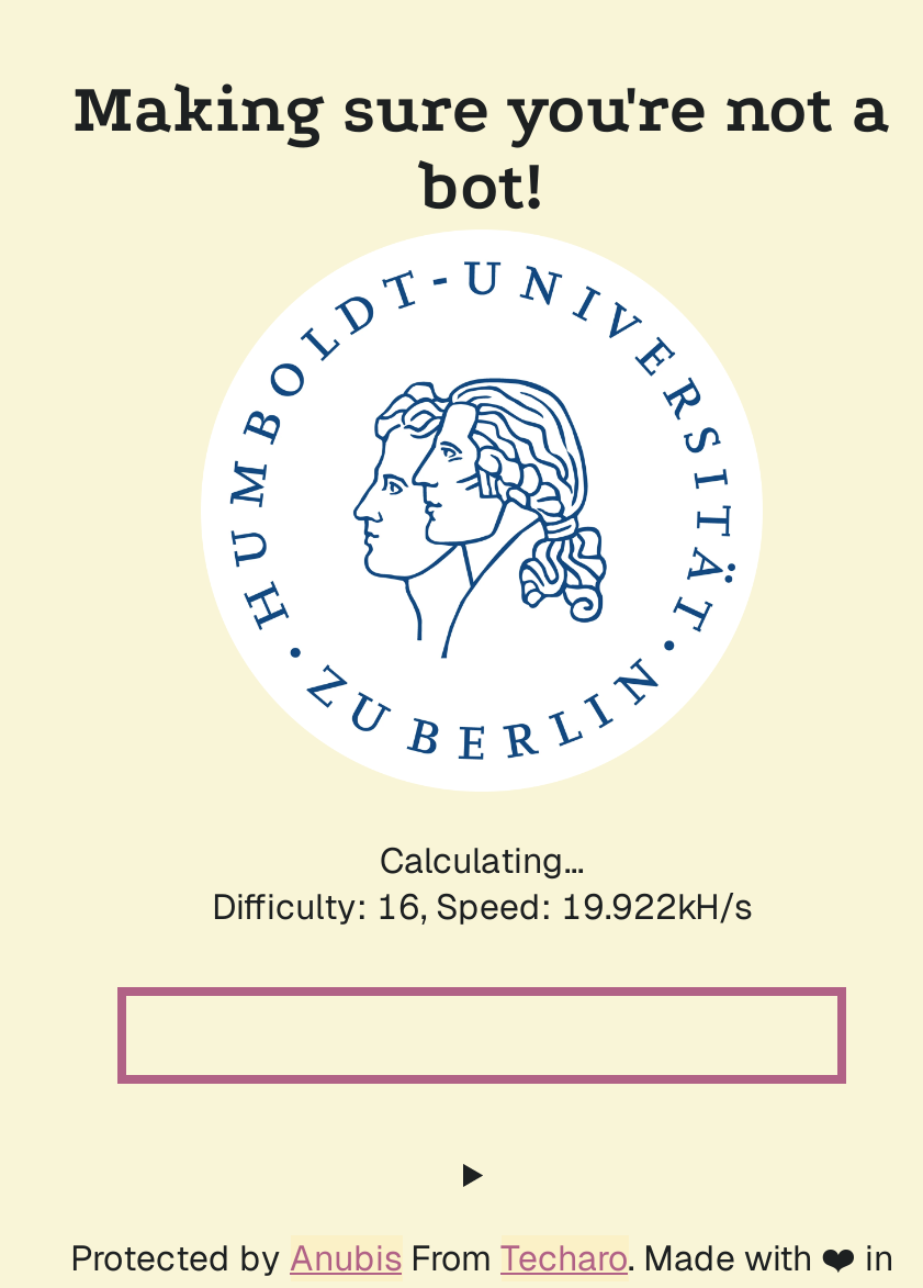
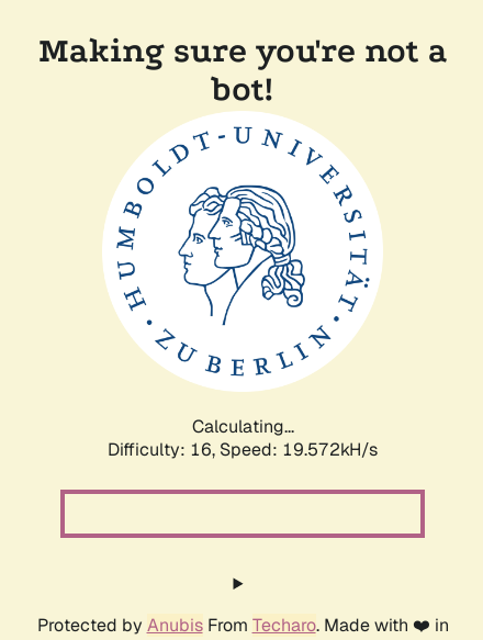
[212,884,752,930] Difficulty: 16, Speed: 19.922kH/s -> [108,438,378,461] Difficulty: 16, Speed: 19.572kH/s

